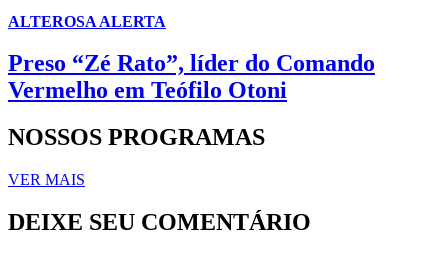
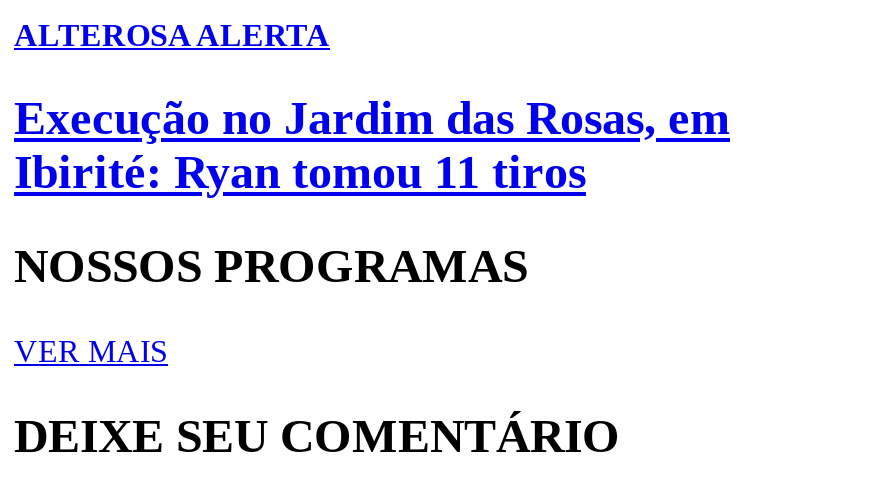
[8,50,375,103] Preso “Zé Rato”, líder do Comando | Vermelho em Teófilo Otoni -> [14,93,730,199] Execução no Jardim das Rosas, em | Ibirité: Ryan tomou 11 tiros

